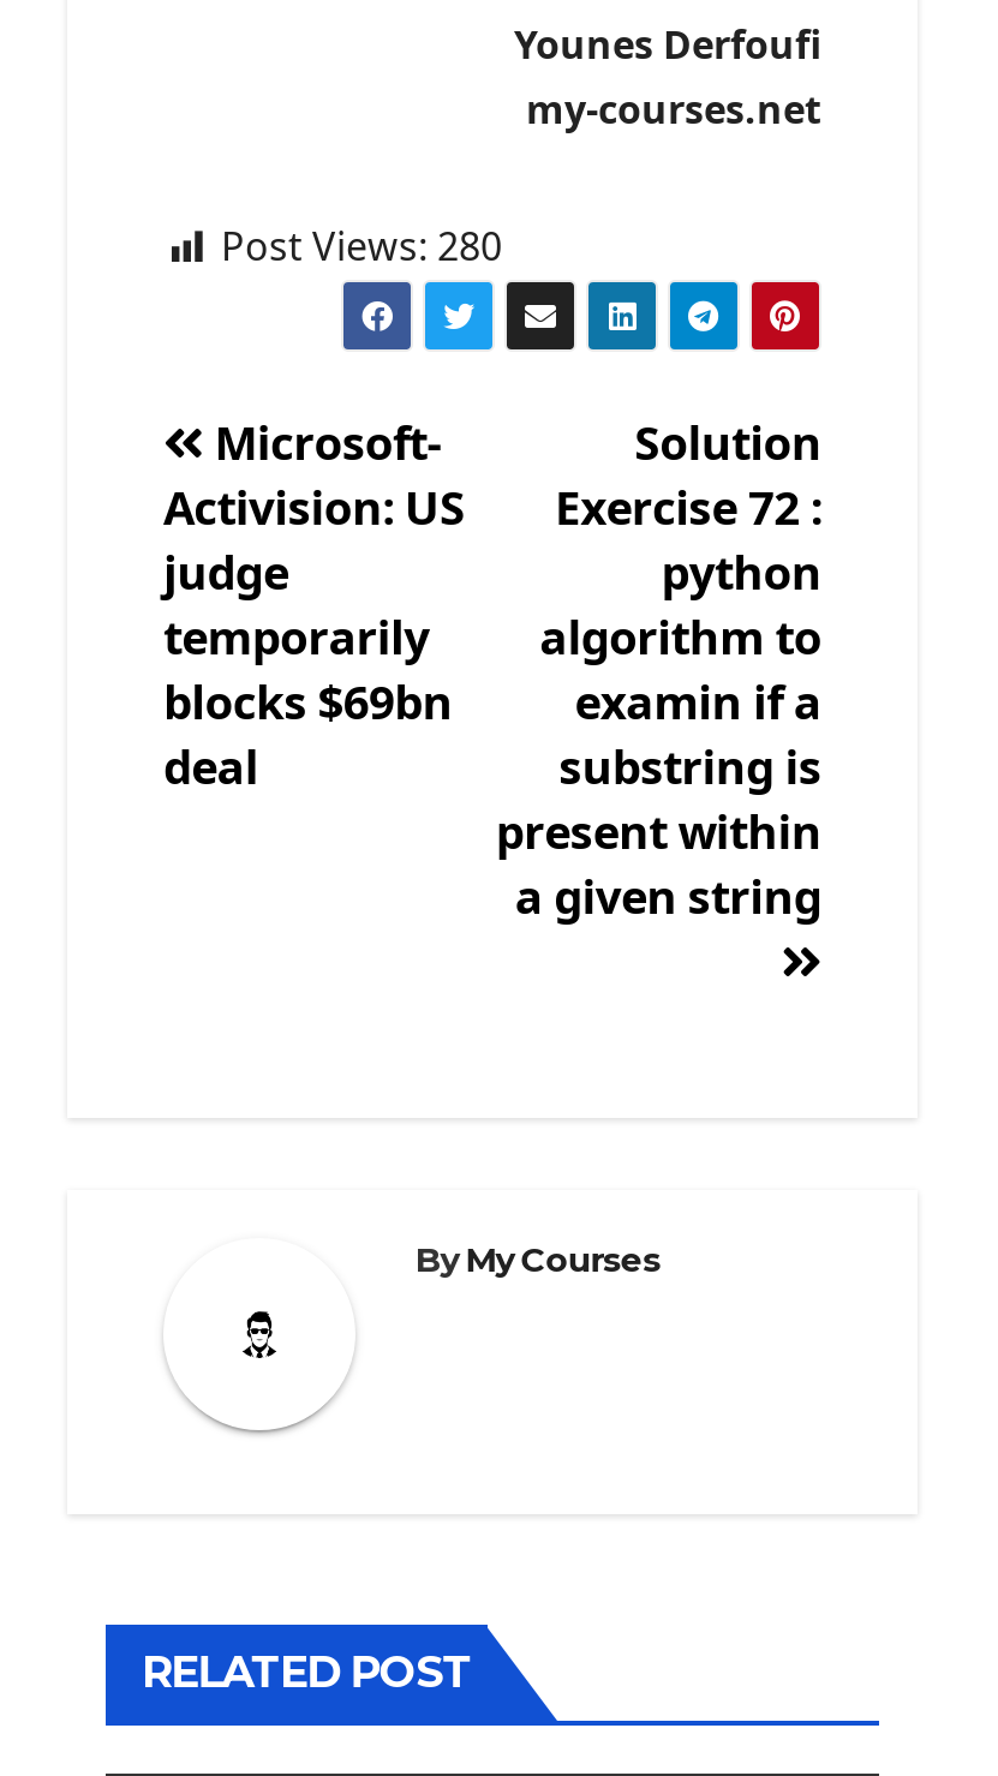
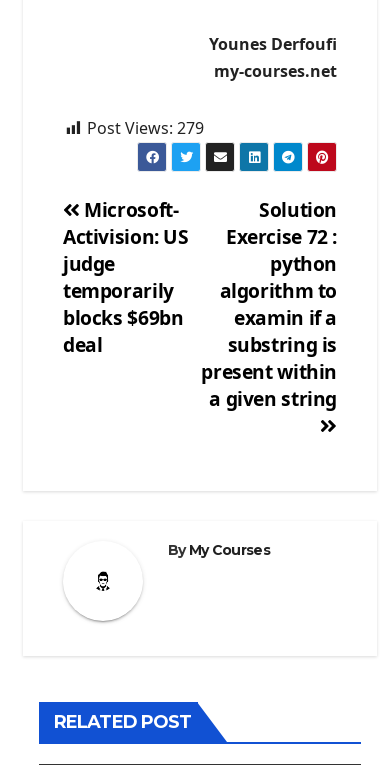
[221,221,502,274] Post Views: 280 -> [87,117,204,139] Post Views: 279

